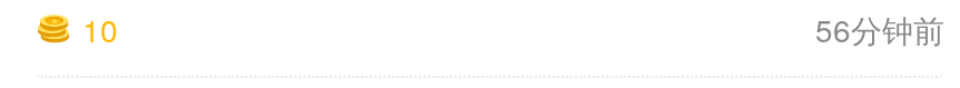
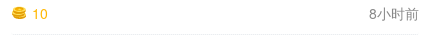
[815,7,944,51] 56分钟前 -> [369,3,419,23] 8小时前

